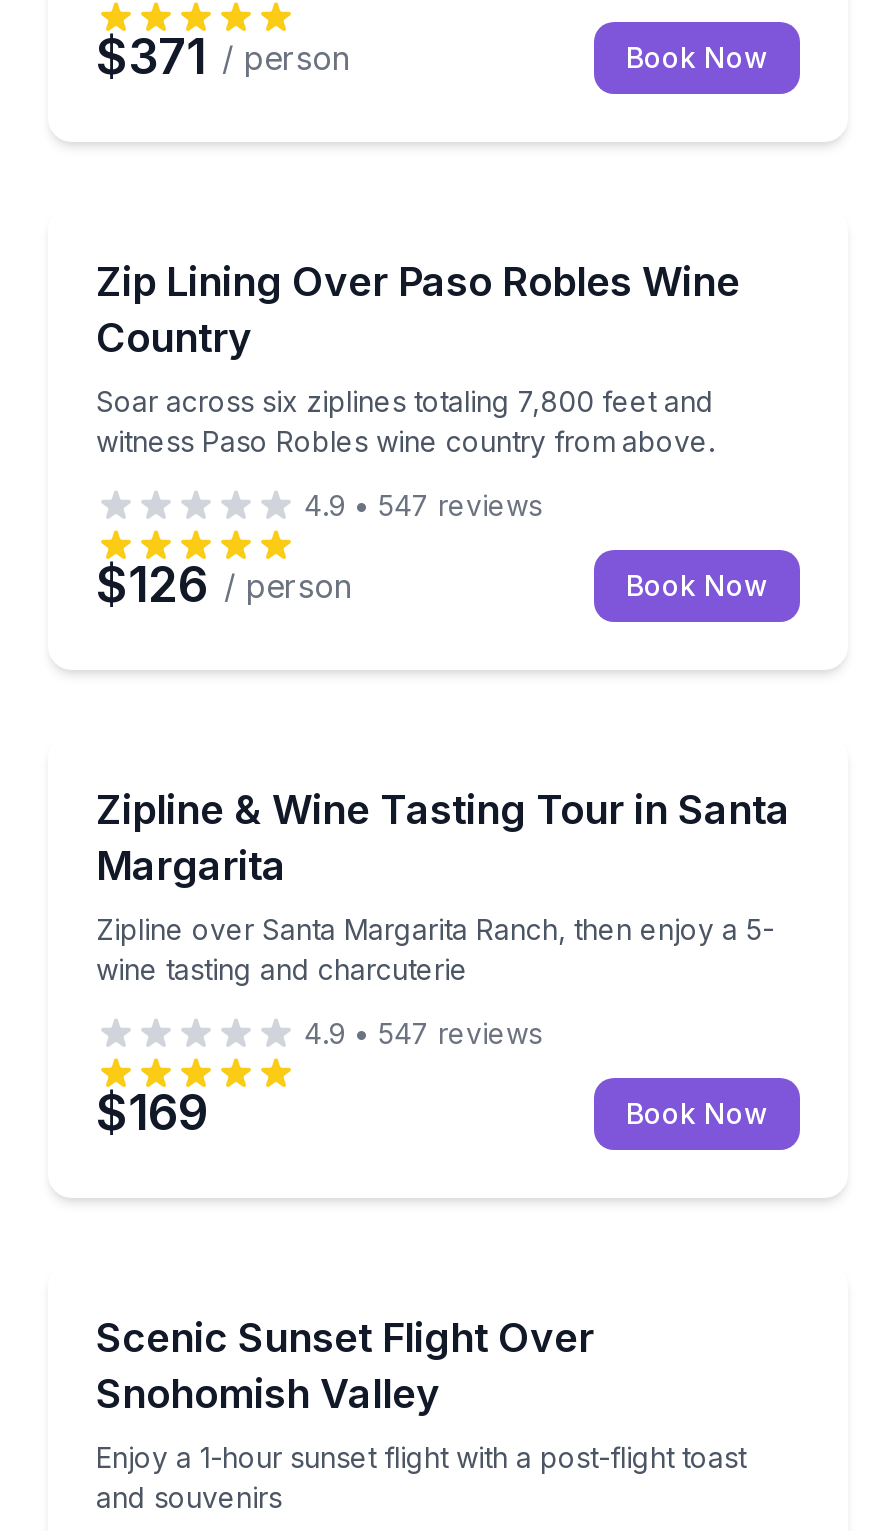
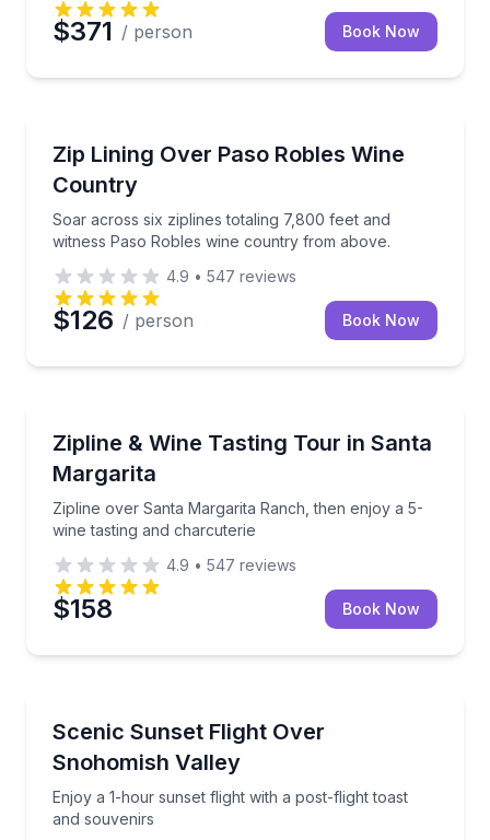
[96,1084,208,1142] $169 -> [52,593,113,625] $158

